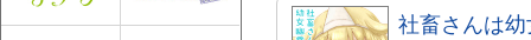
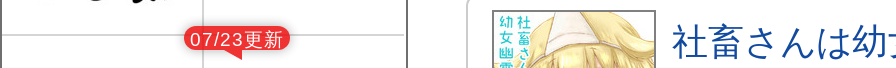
none -> [190,28,284,50] 07/23更新

